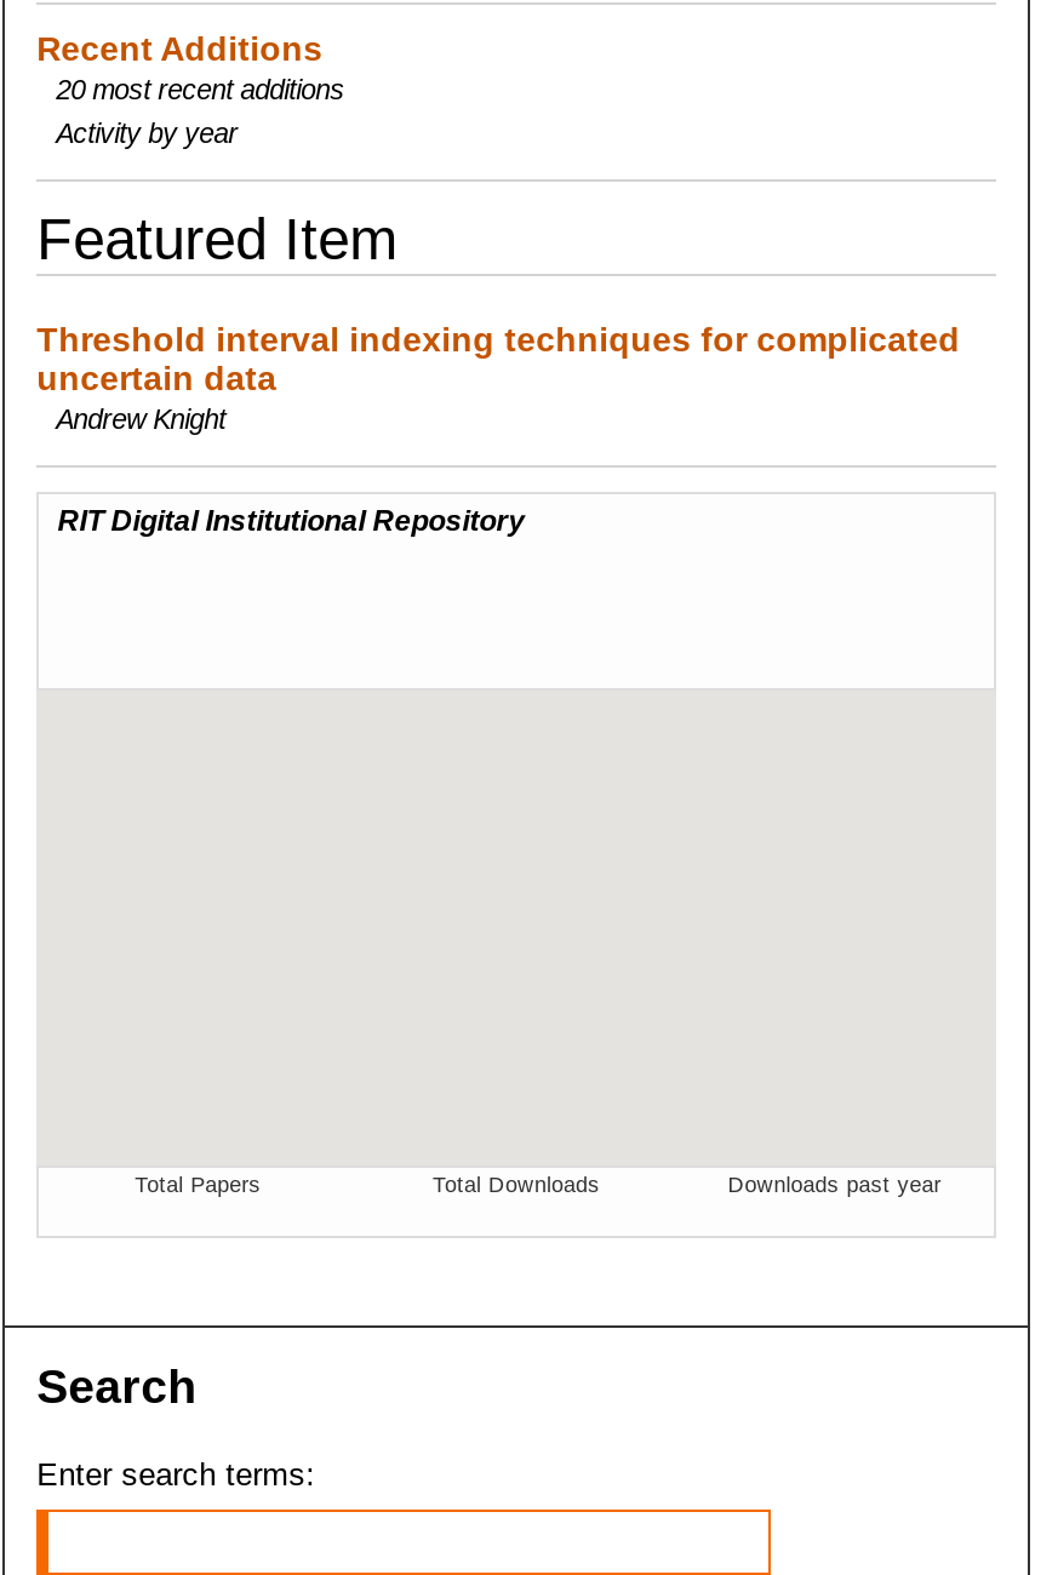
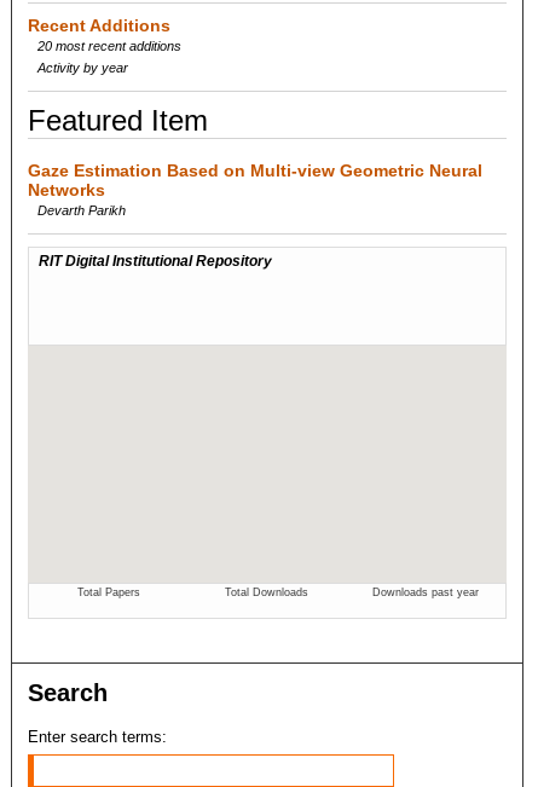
[37,319,960,433] Threshold interval indexing techniques for complicated | uncertain data | Andrew Knight -> [28,161,483,217] Gaze Estimation Based on Multi-view Geometric Neural | Networks | Devarth Parikh

